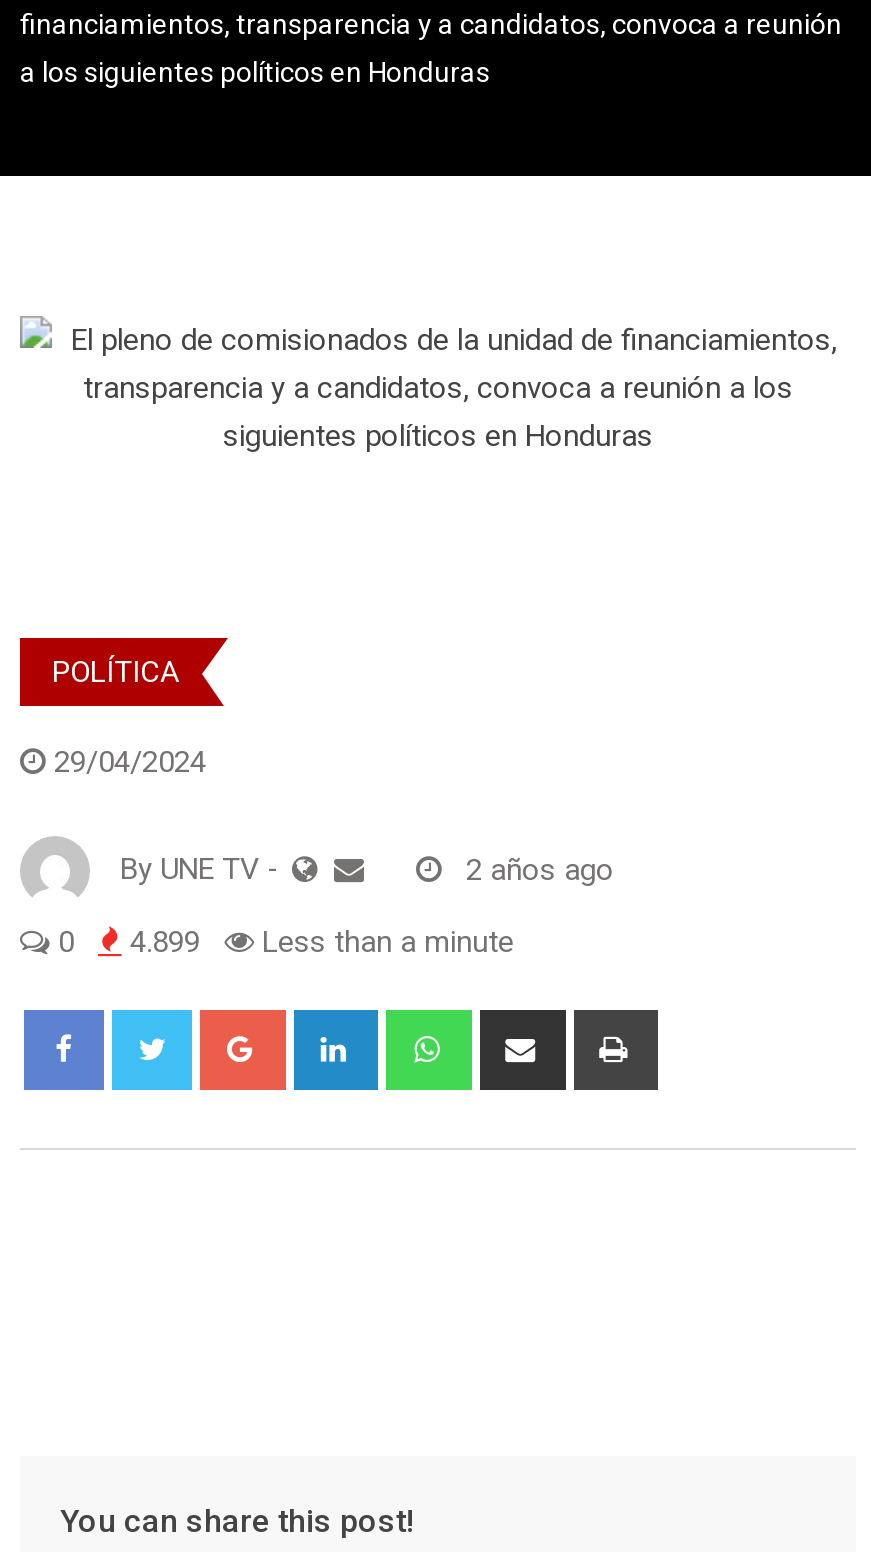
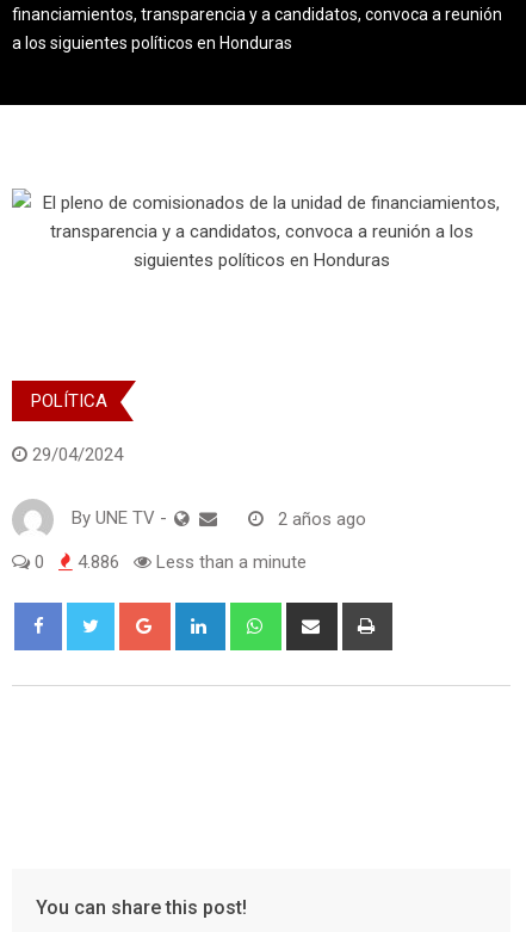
[50,924,514,960] 0 4.899 Less than a minute -> [30,551,307,573] 0 4.886 Less than a minute

